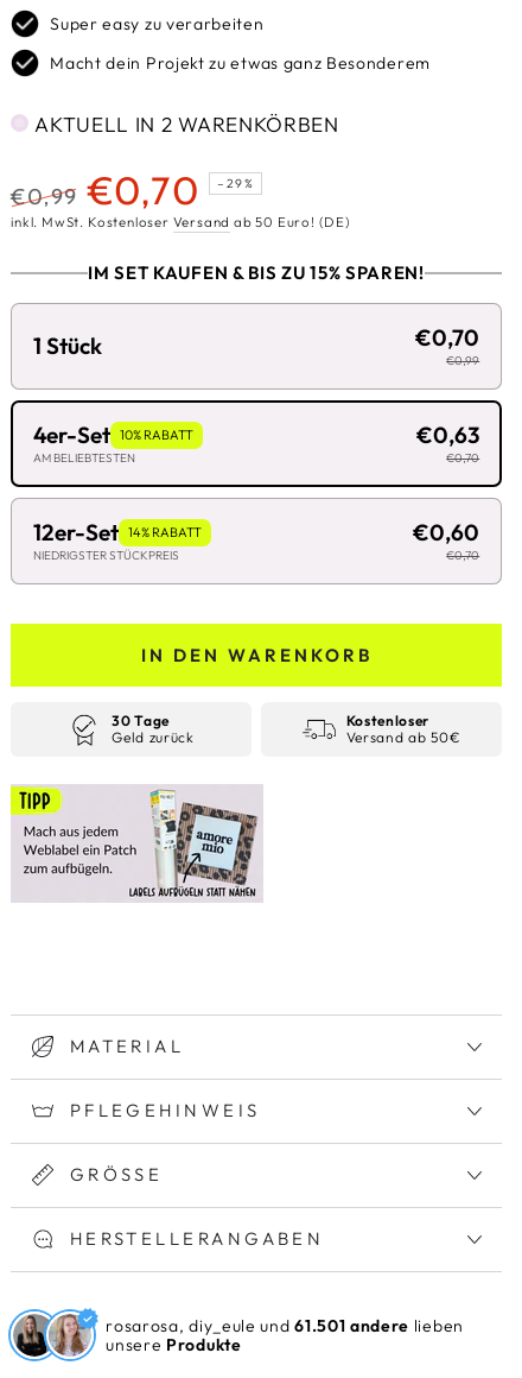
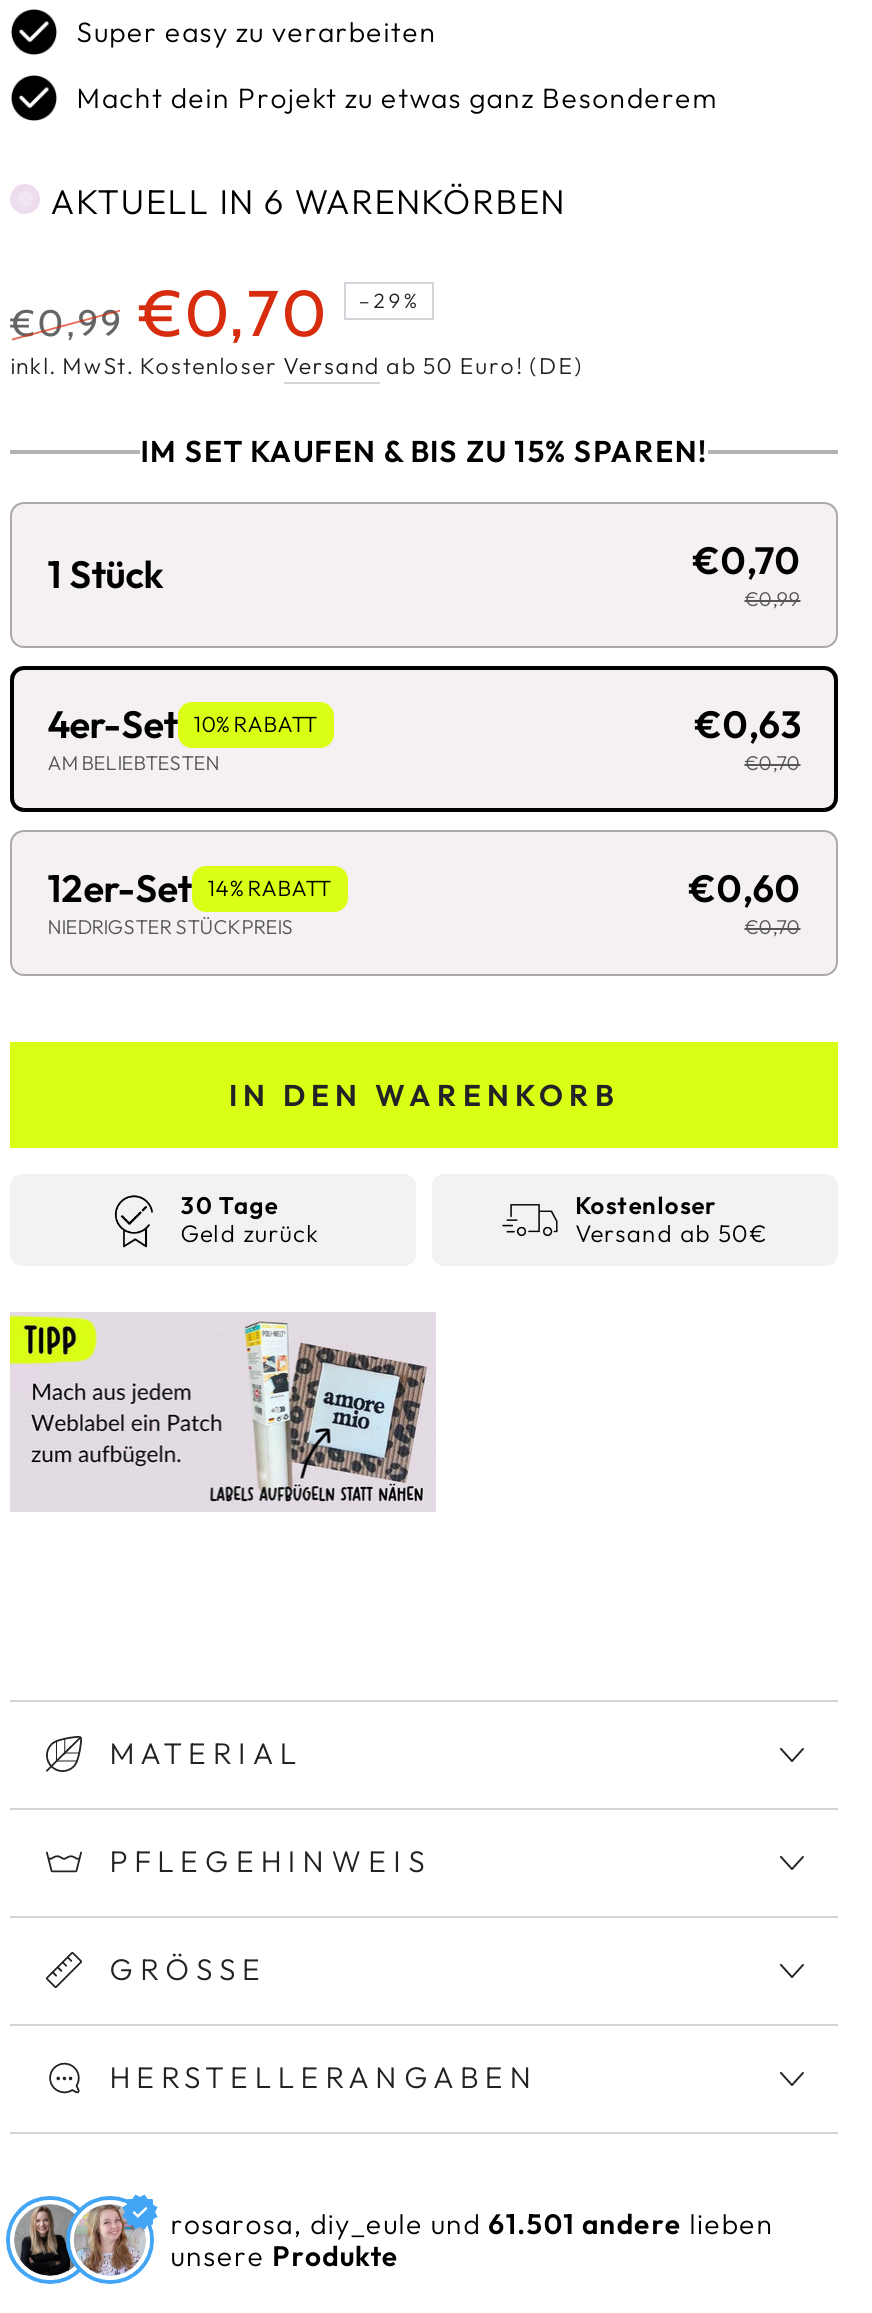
[35,112,339,136] AKTUELL IN 2 WARENKÖRBEN -> [50,180,566,222] AKTUELL IN 6 WARENKÖRBEN

